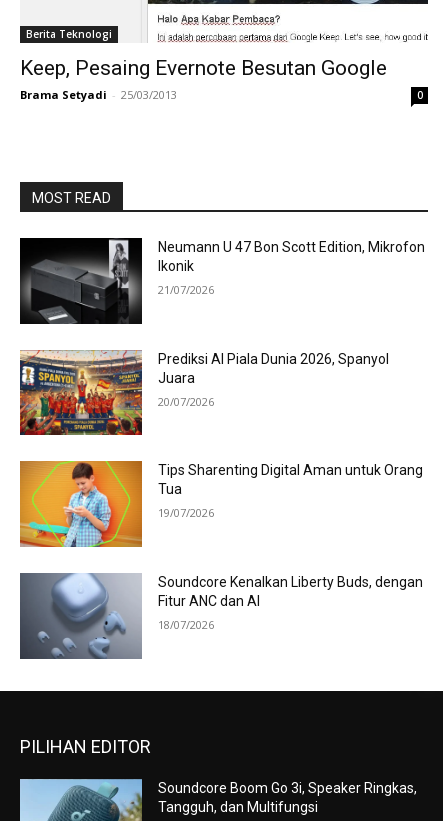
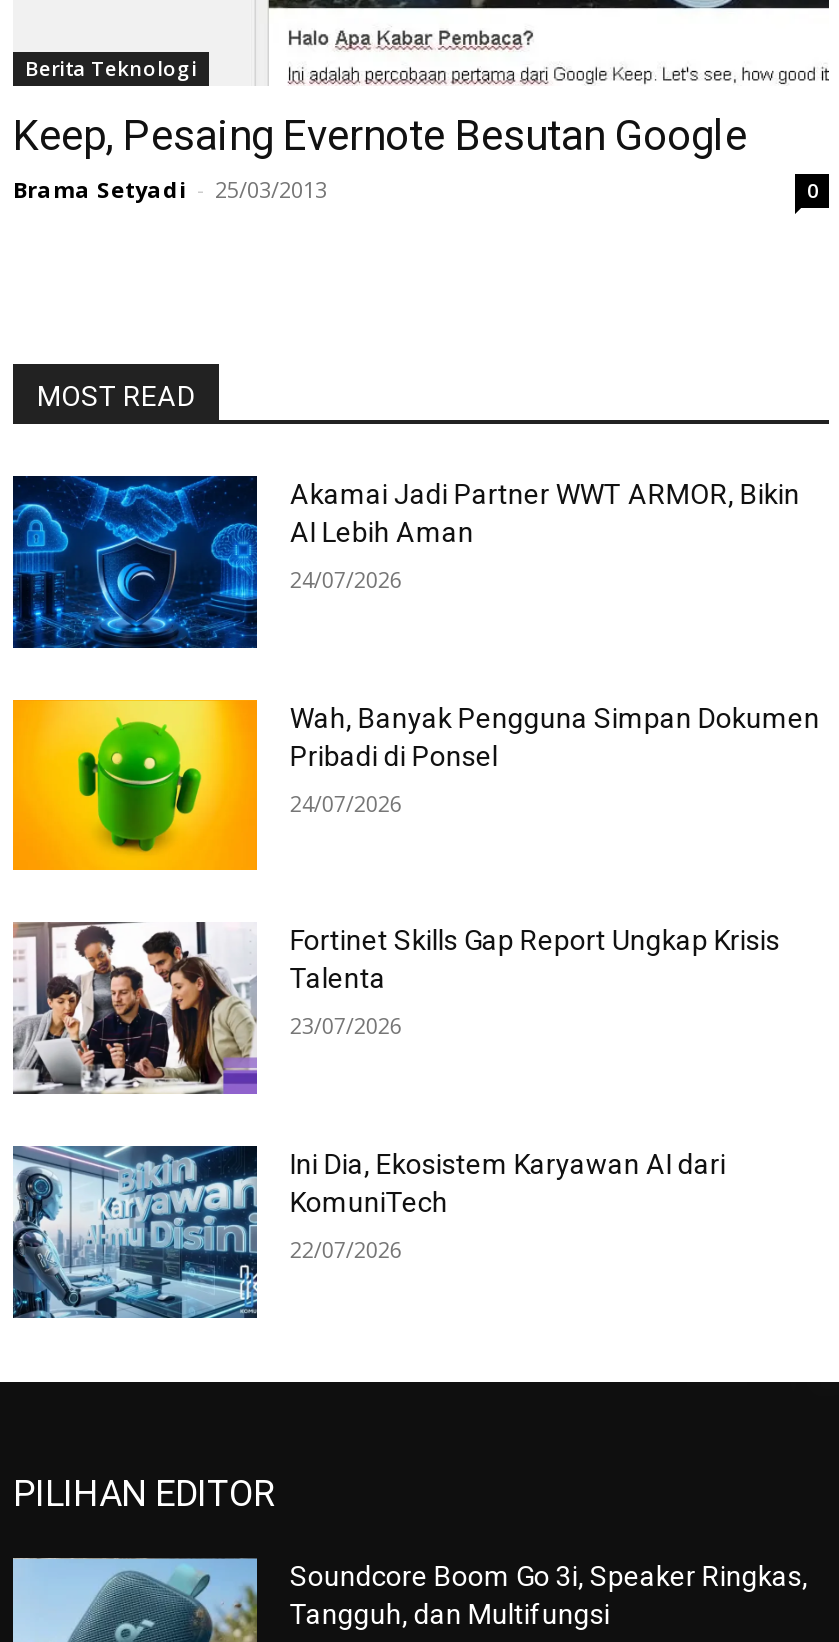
[19,237,425,325] [image] | Neumann U 47 Bon Scott Edition, Mikrofon | Ikonik -> [11,474,800,650] [image] | Akamai Jadi Partner WWT ARMOR, Bikin | AI Lebih Aman
[158,282,214,297] 21/07/2026 -> [290,564,402,594] 24/07/2026
[19,349,389,436] [image] | Prediksi AI Piala Dunia 2026, Spanyol | Juara -> [11,698,820,872] [image] | Wah, Banyak Pengguna Simpan Dokumen | Pribadi di Ponsel
[158,394,214,409] 20/07/2026 -> [290,787,402,817] 24/07/2026
[19,460,423,548] [image] | Tips Sharenting Digital Aman untuk Orang | Tua -> [11,920,780,1096] [image] | Fortinet Skills Gap Report Ungkap Krisis | Talenta
[158,505,214,520] 19/07/2026 -> [290,1011,402,1041] 23/07/2026
[19,573,423,659] [image] | Soundcore Kenalkan Liberty Buds, dengan | Fitur ANC dan AI -> [13,1144,726,1318] [image] | Ini Dia, Ekosistem Karyawan AI dari | KomuniTech
[158,617,214,632] 18/07/2026 -> [290,1234,402,1264] 22/07/2026

